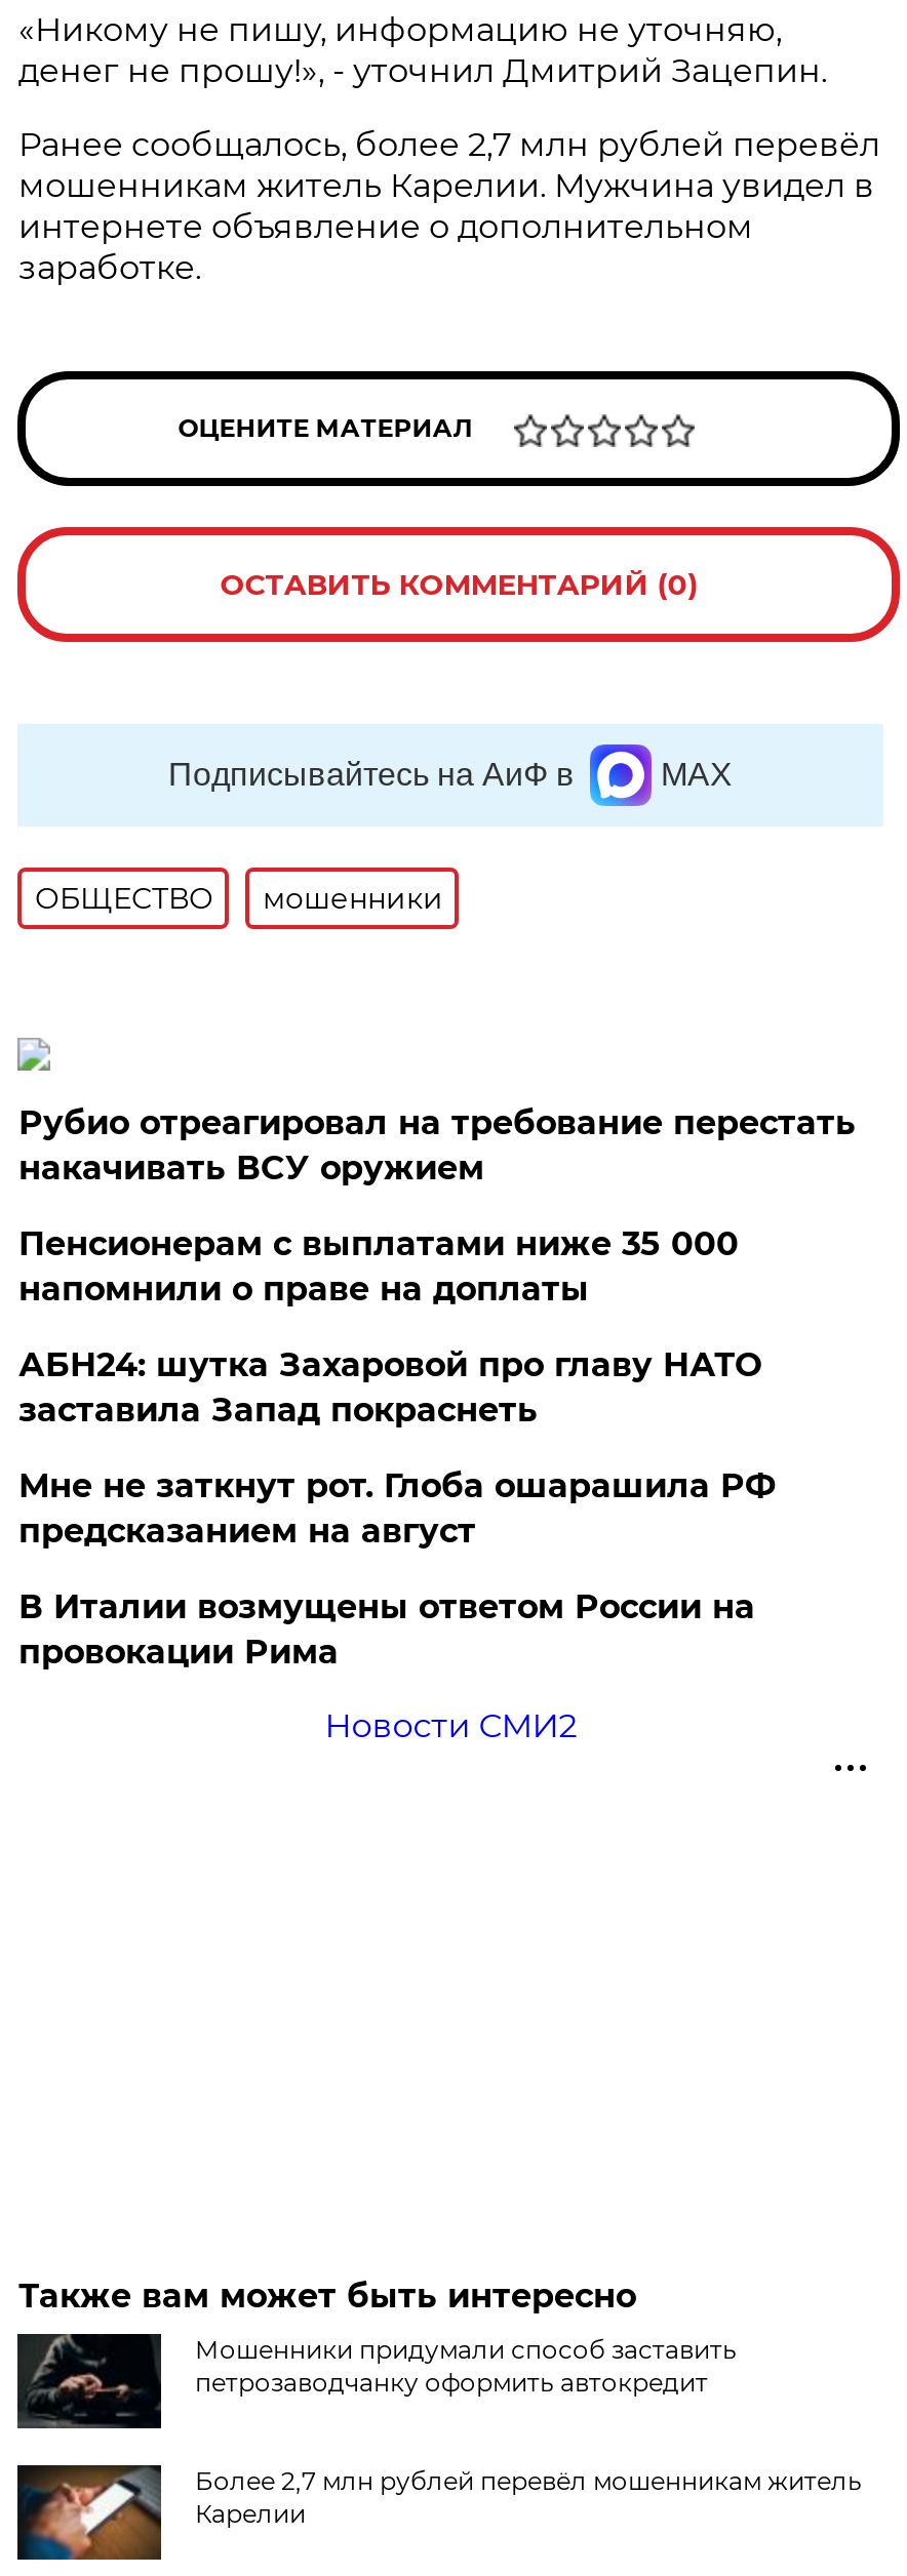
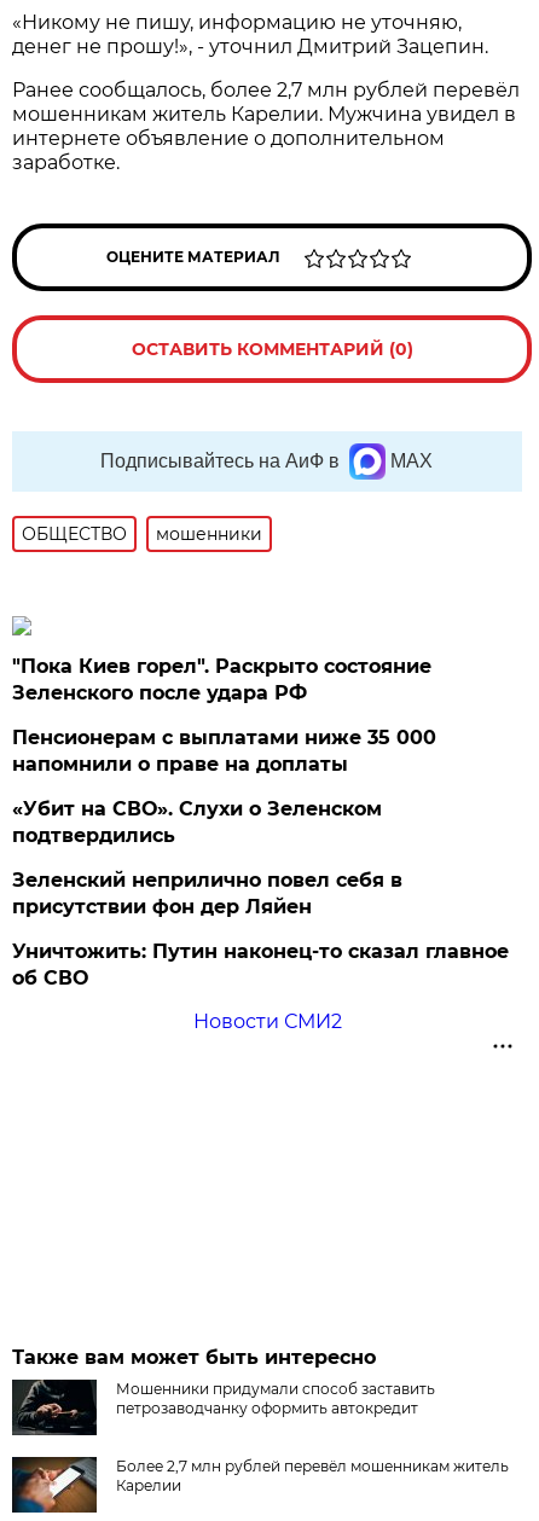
[18,1103,855,1188] Рубио отреагировал на требование перестать | накачивать ВСУ оружием -> [13,655,432,704] "Пока Киев горел". Раскрыто состояние | Зеленского после удара РФ
[18,1345,761,1430] АБН24: шутка Захаровой про главу НАТО | заставила Запад покраснеть -> [13,797,382,847] «Убит на СВО». Слухи о Зеленском | подтвердились
[18,1466,775,1551] Мне не заткнут рот. Глоба ошарашила РФ | предсказанием на август -> [13,869,403,918] Зеленский неприлично повел cебя в | присутствии фон дер Ляйен
[18,1587,755,1672] В Италии возмущены ответом России на | провокации Рима -> [13,940,509,989] Уничтожить: Путин наконец-то сказал главное | об СВО

